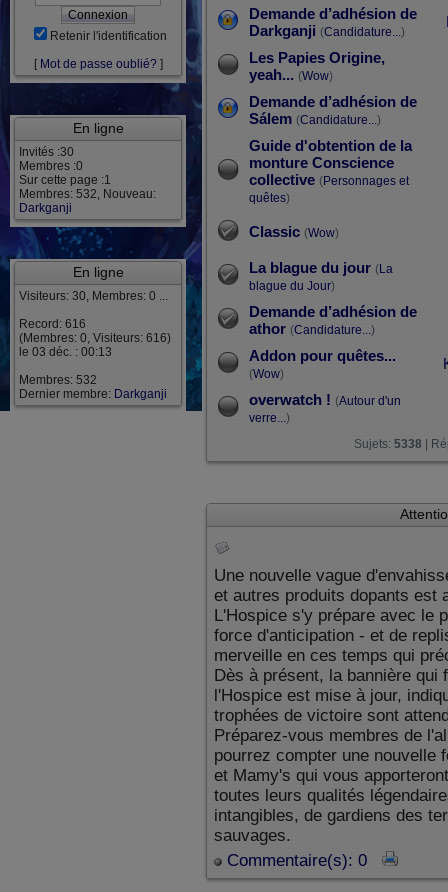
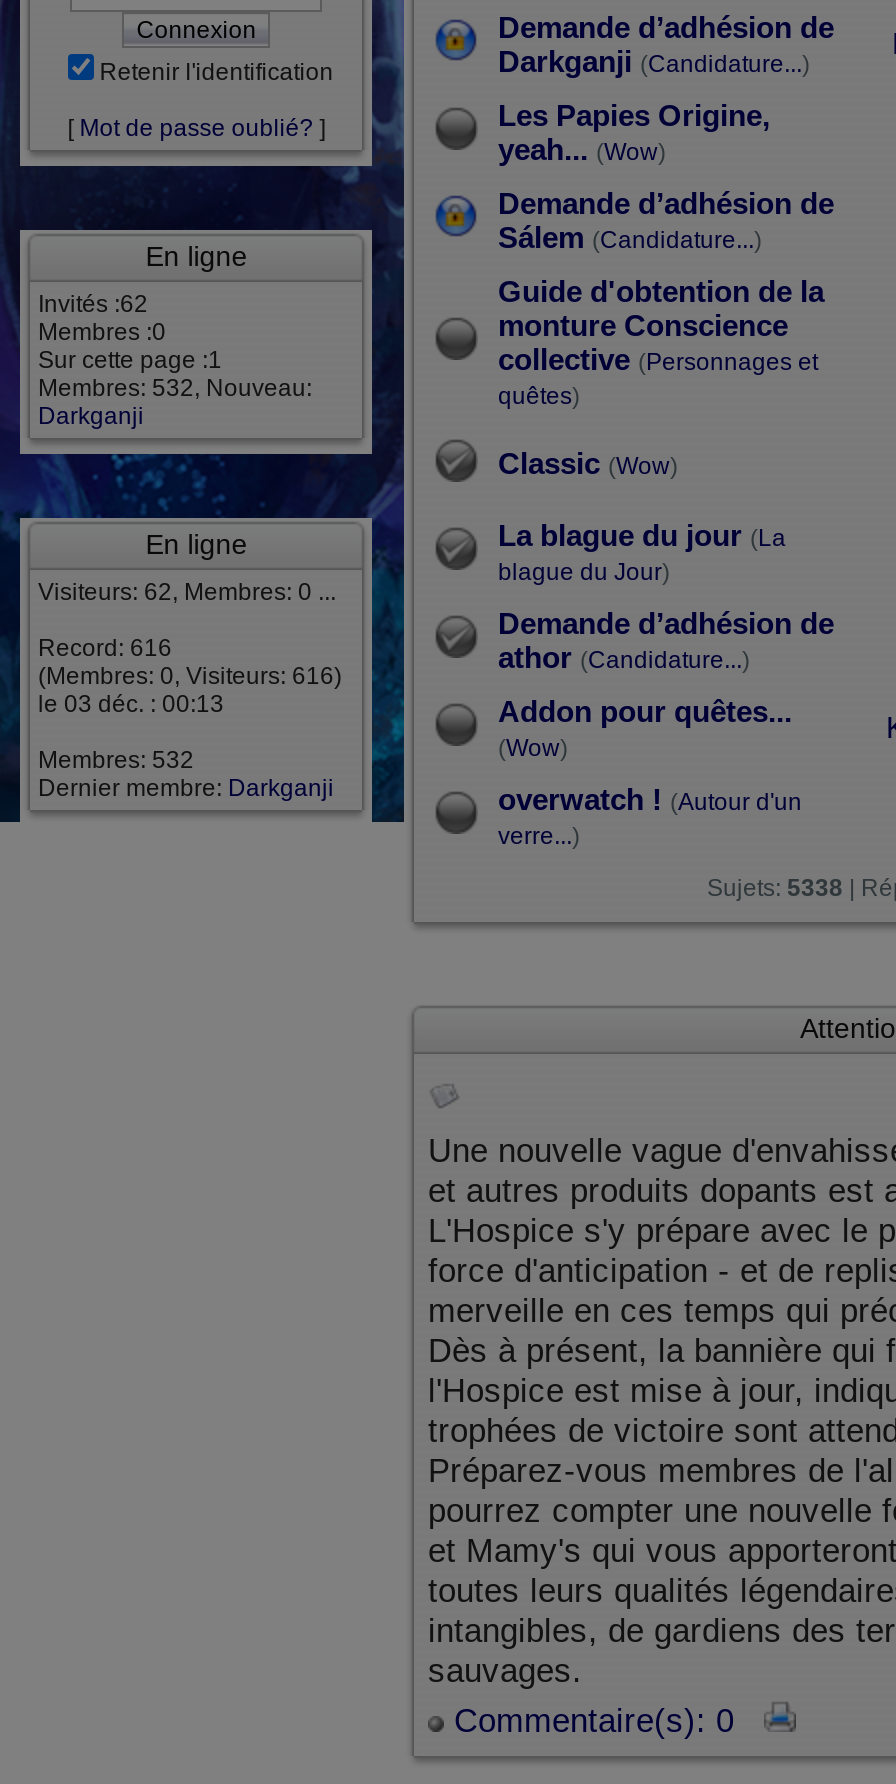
[19,145,74,159] Invités :30 -> [38,290,148,318] Invités :62
[19,289,168,303] Visiteurs: 30, Membres: 0 ... -> [38,578,336,606] Visiteurs: 62, Membres: 0 ...

